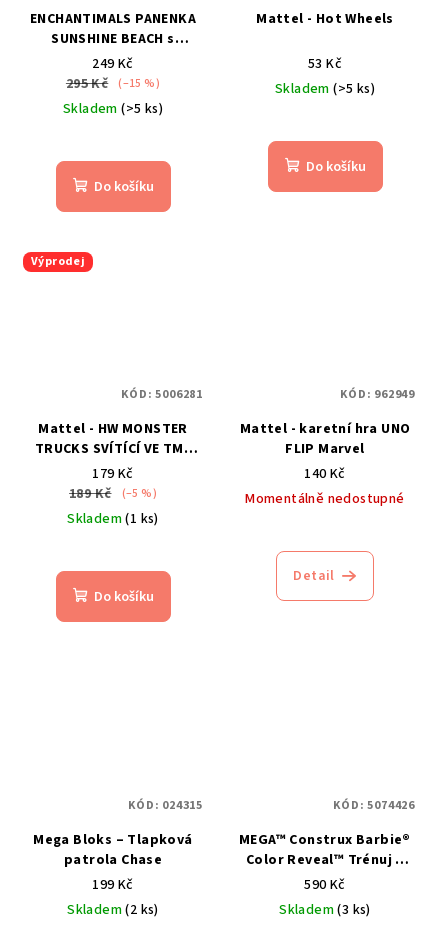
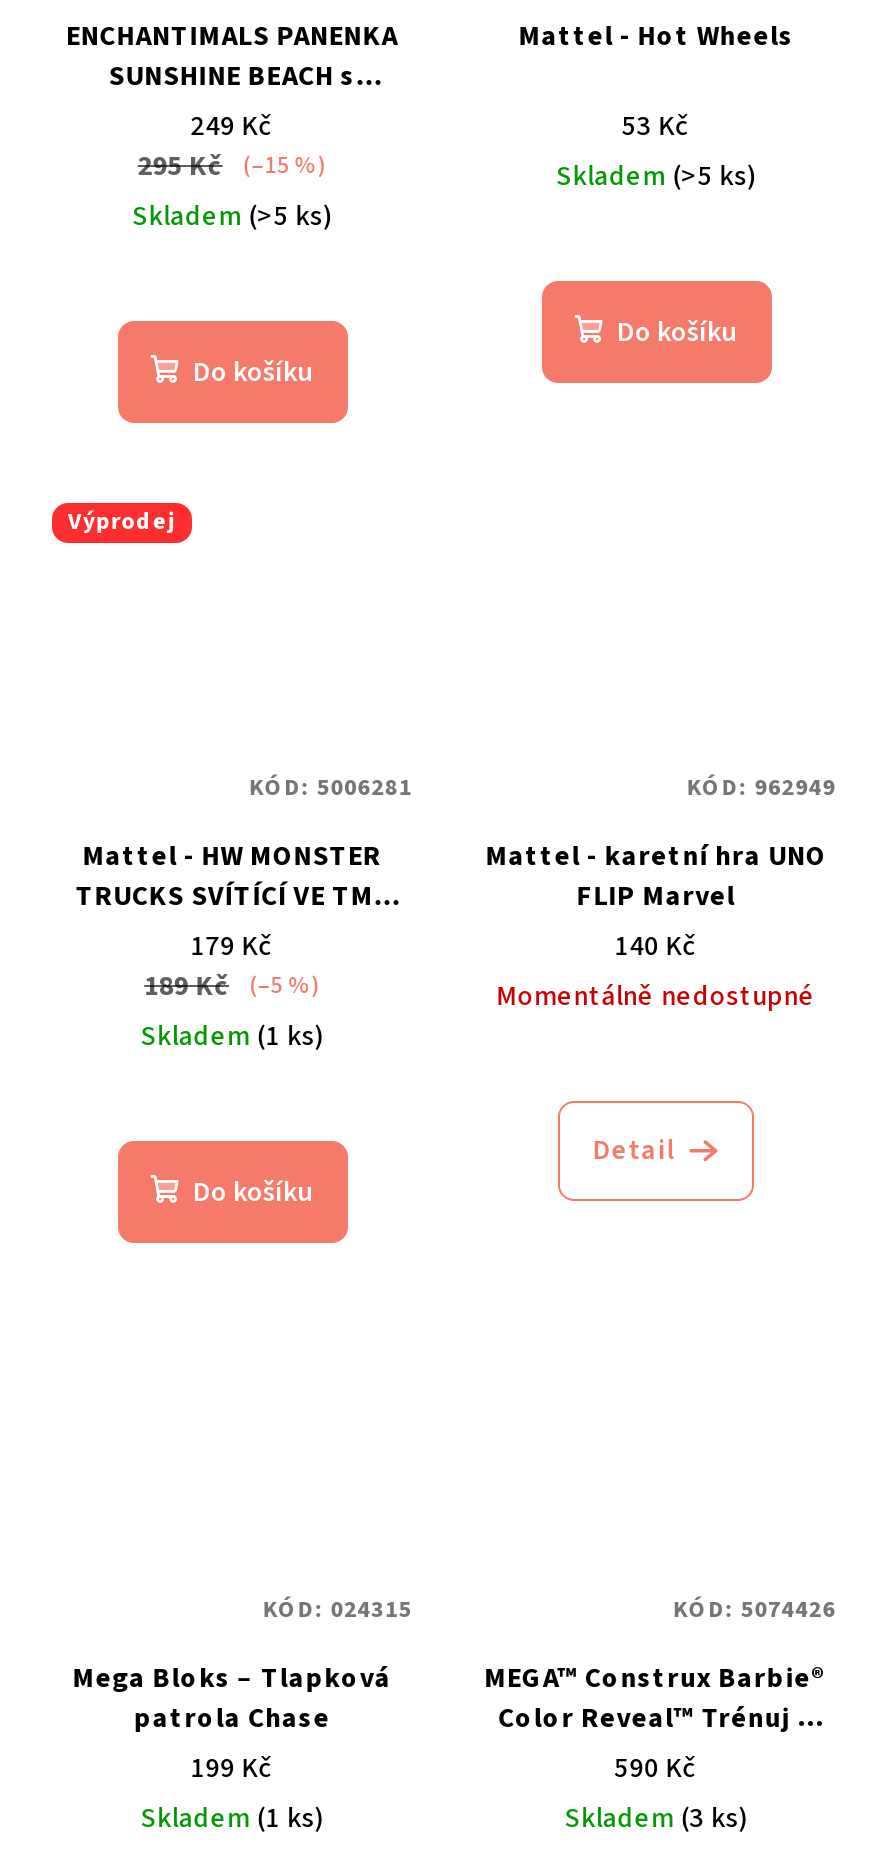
[67,899,159,919] Skladem (2 ks) -> [140,1798,324,1838] Skladem (1 ks)

